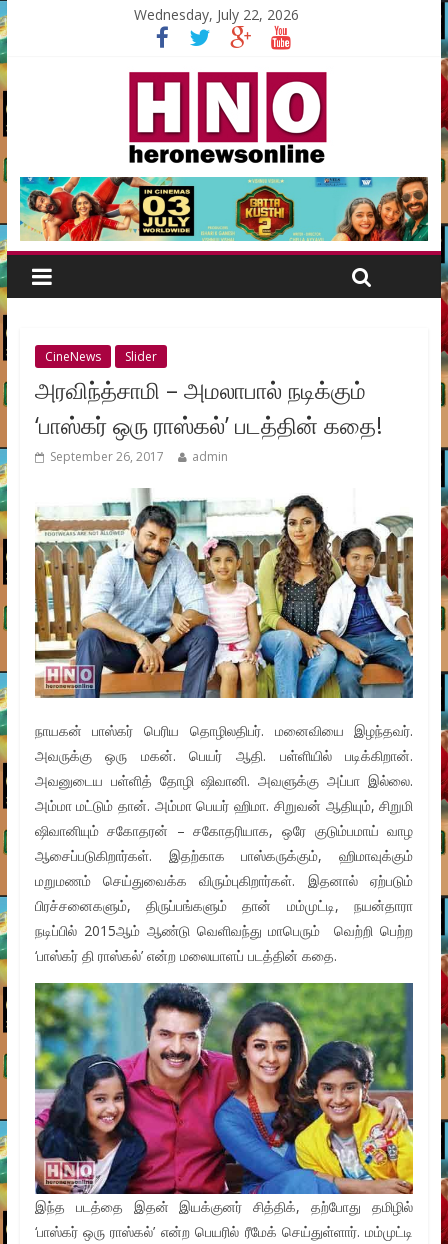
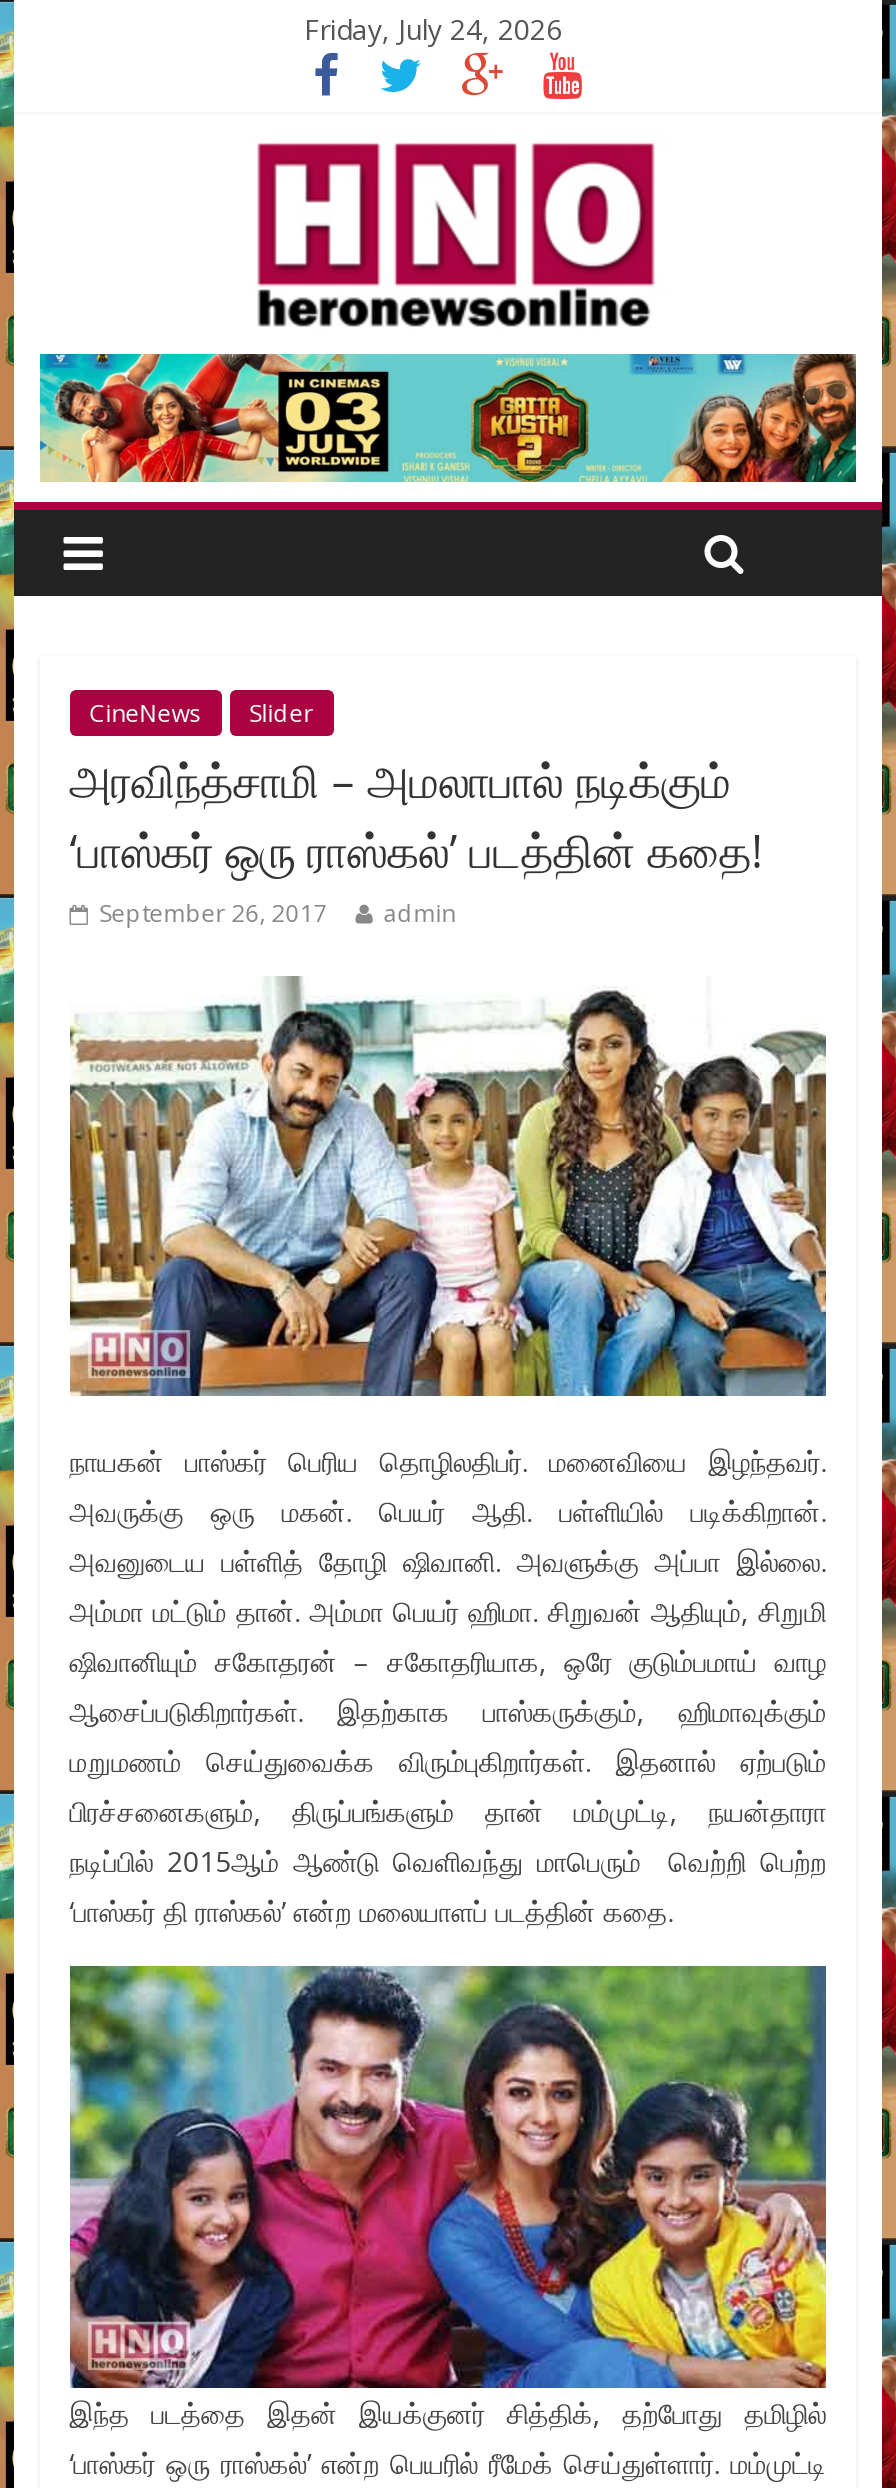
[134,5,299,24] Wednesday, July 22, 2026 -> [304,10,562,48] Friday, July 24, 2026

